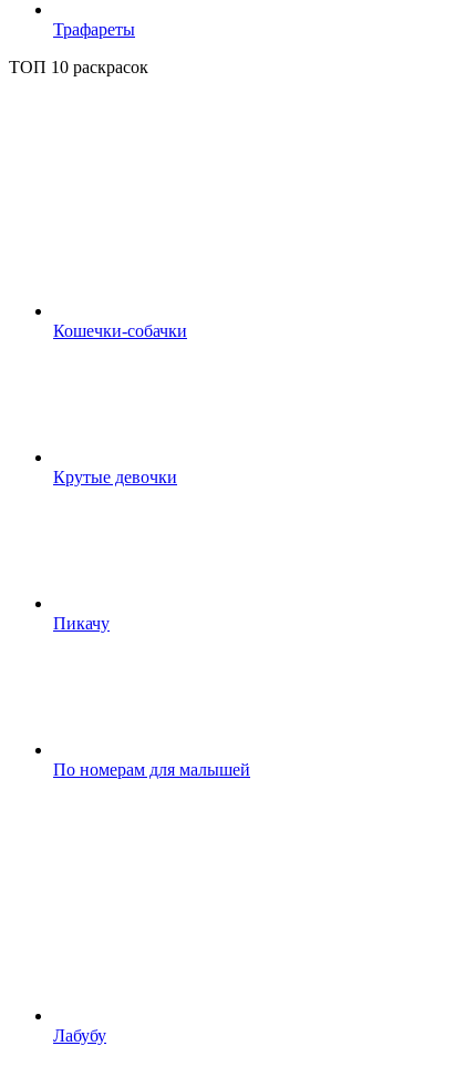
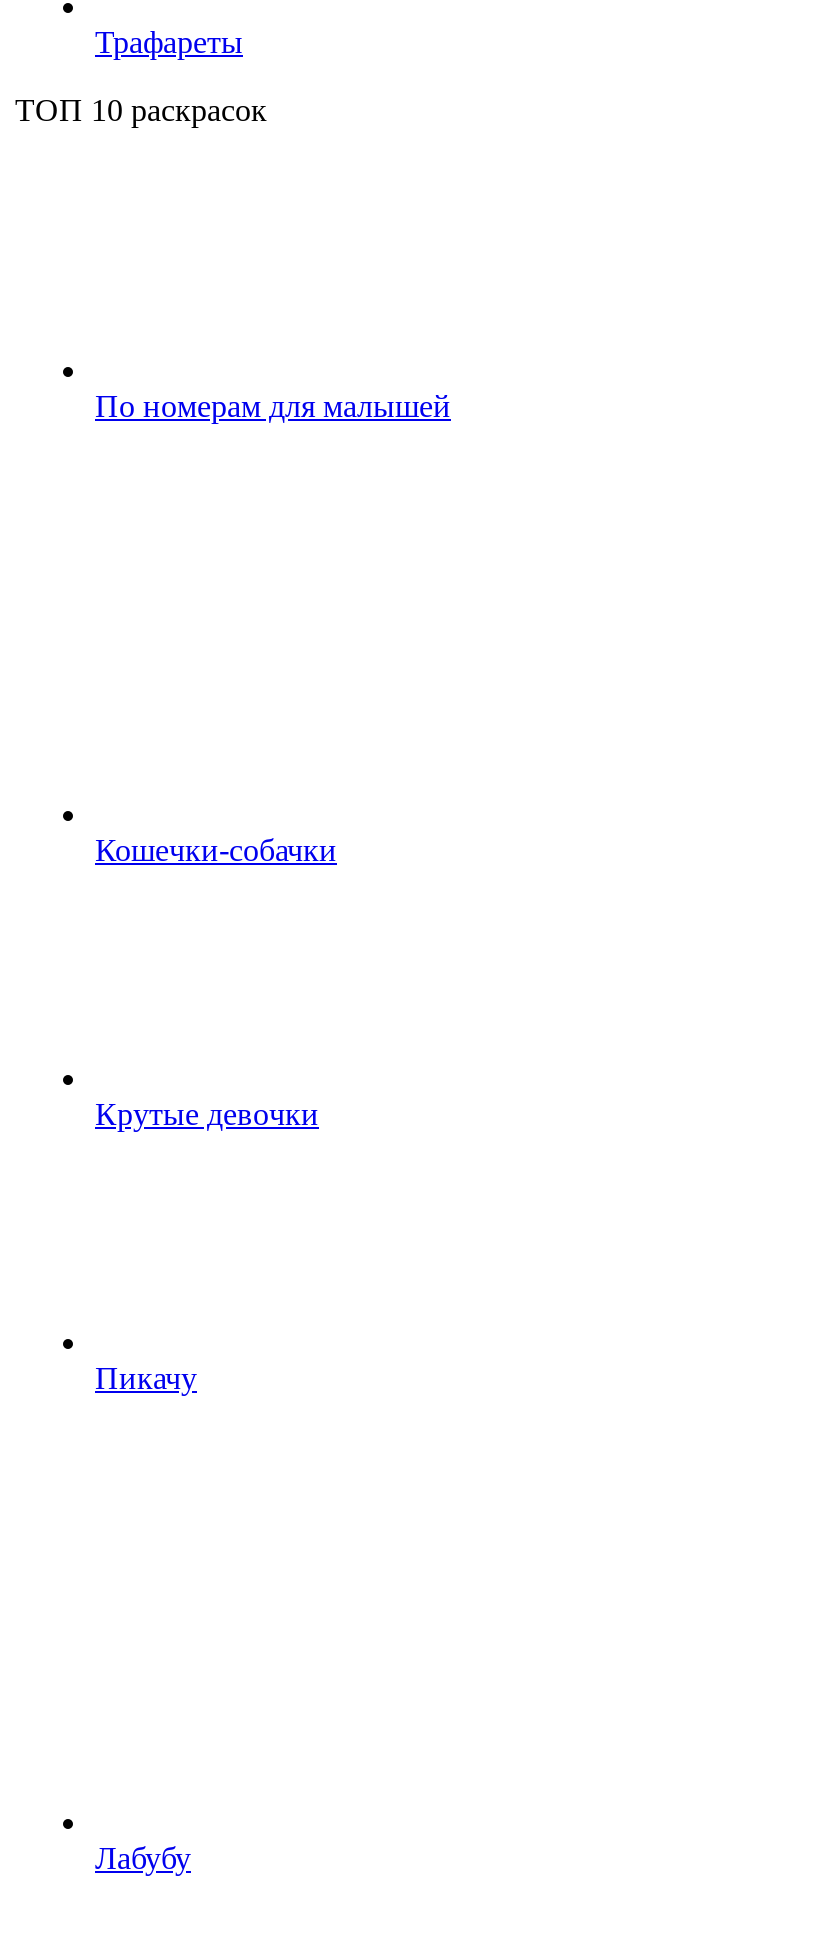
moved [53,322,187,633] -> [95,834,337,1396]: Кошечки-собачки | Крутые девочки | Пикачу
moved [53,761,250,779] -> [95,390,451,424]: По номерам для малышей

